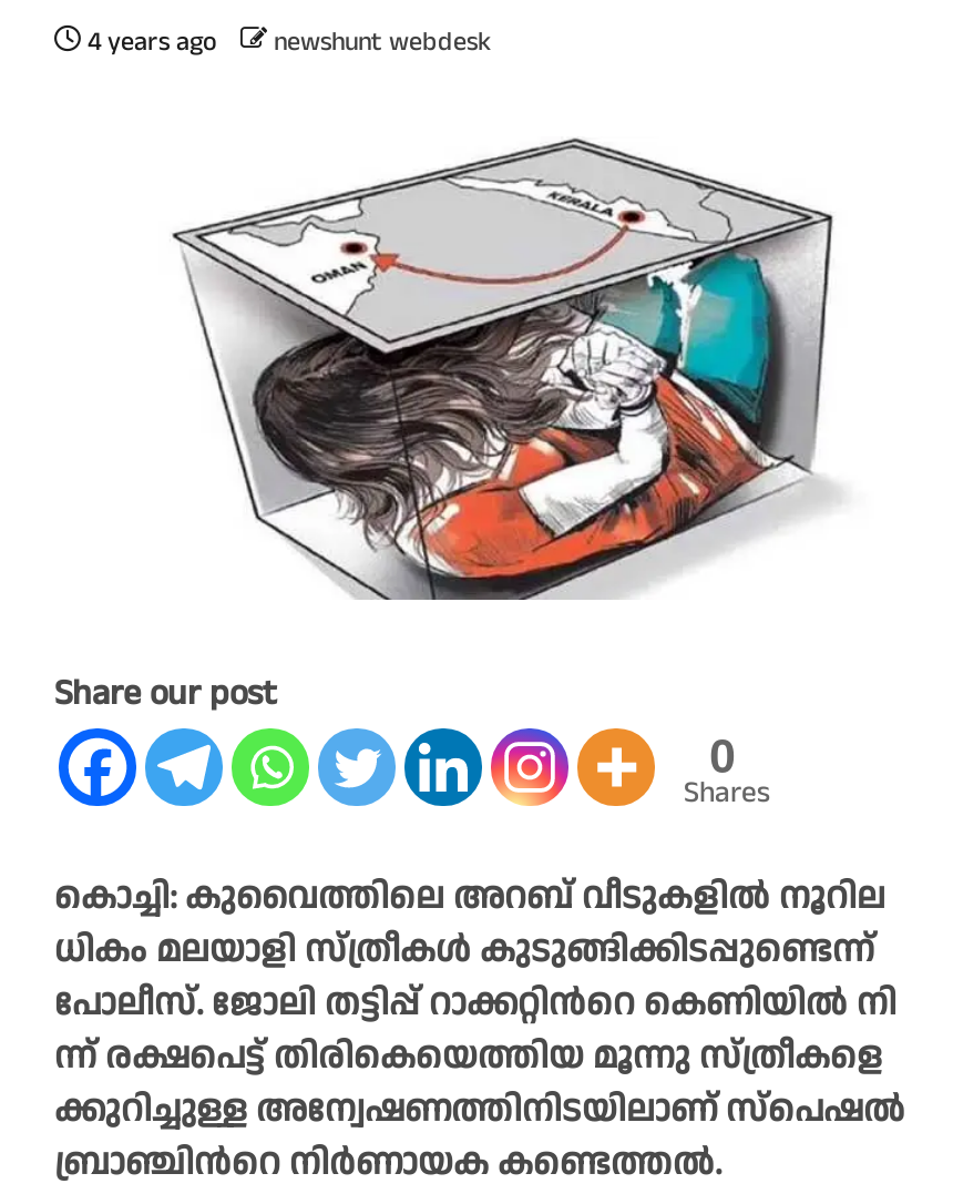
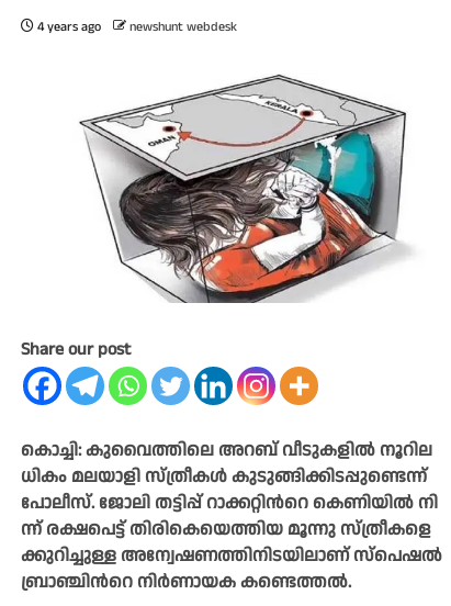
[684,728,770,814] 0 | Shares -> none

